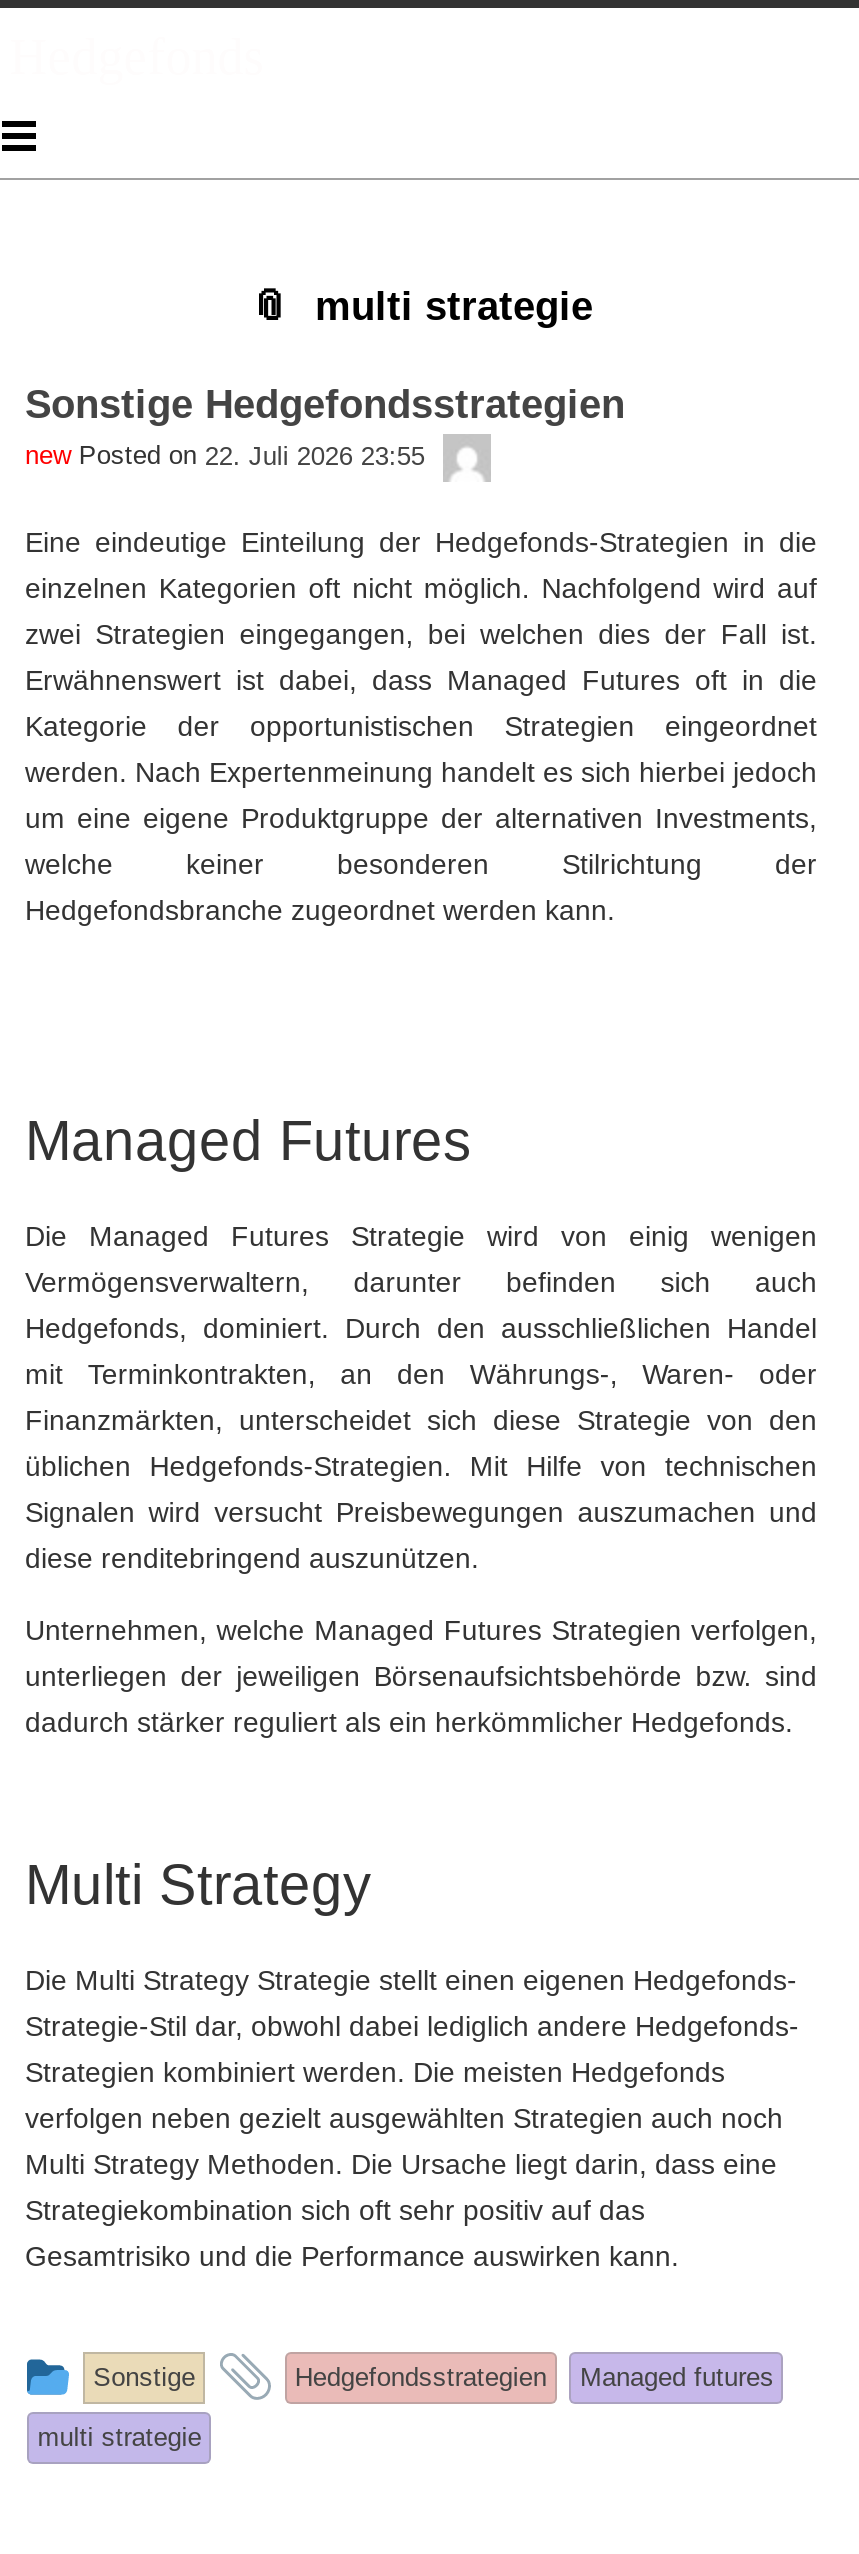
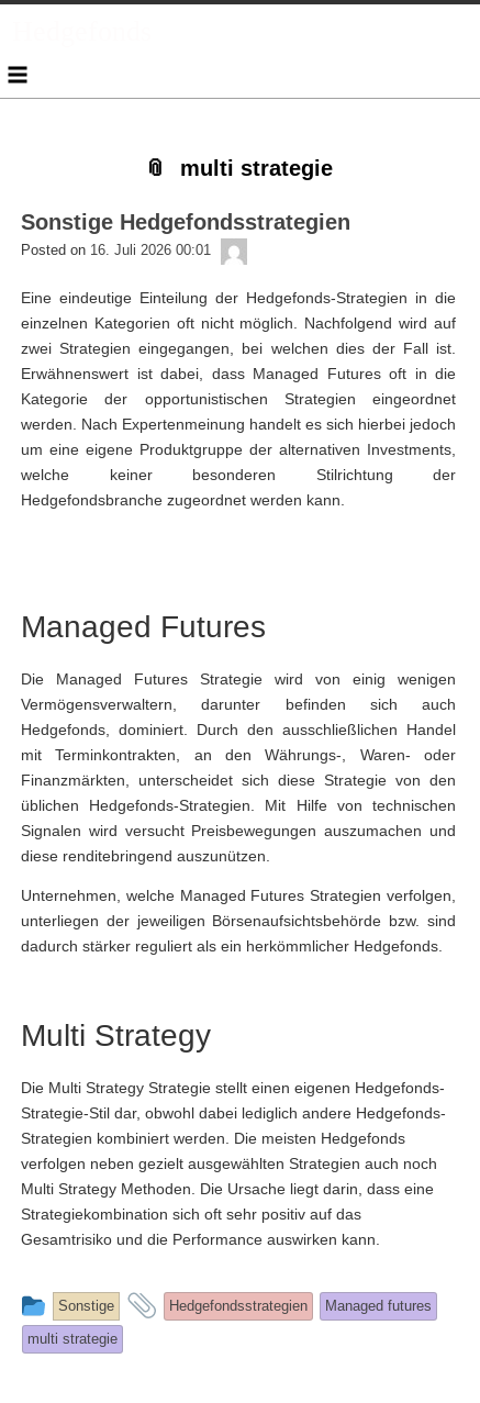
[79,440,425,470] Posted on 22. Juli 2026 23:55 -> [21,242,211,258] Posted on 16. Juli 2026 00:01

